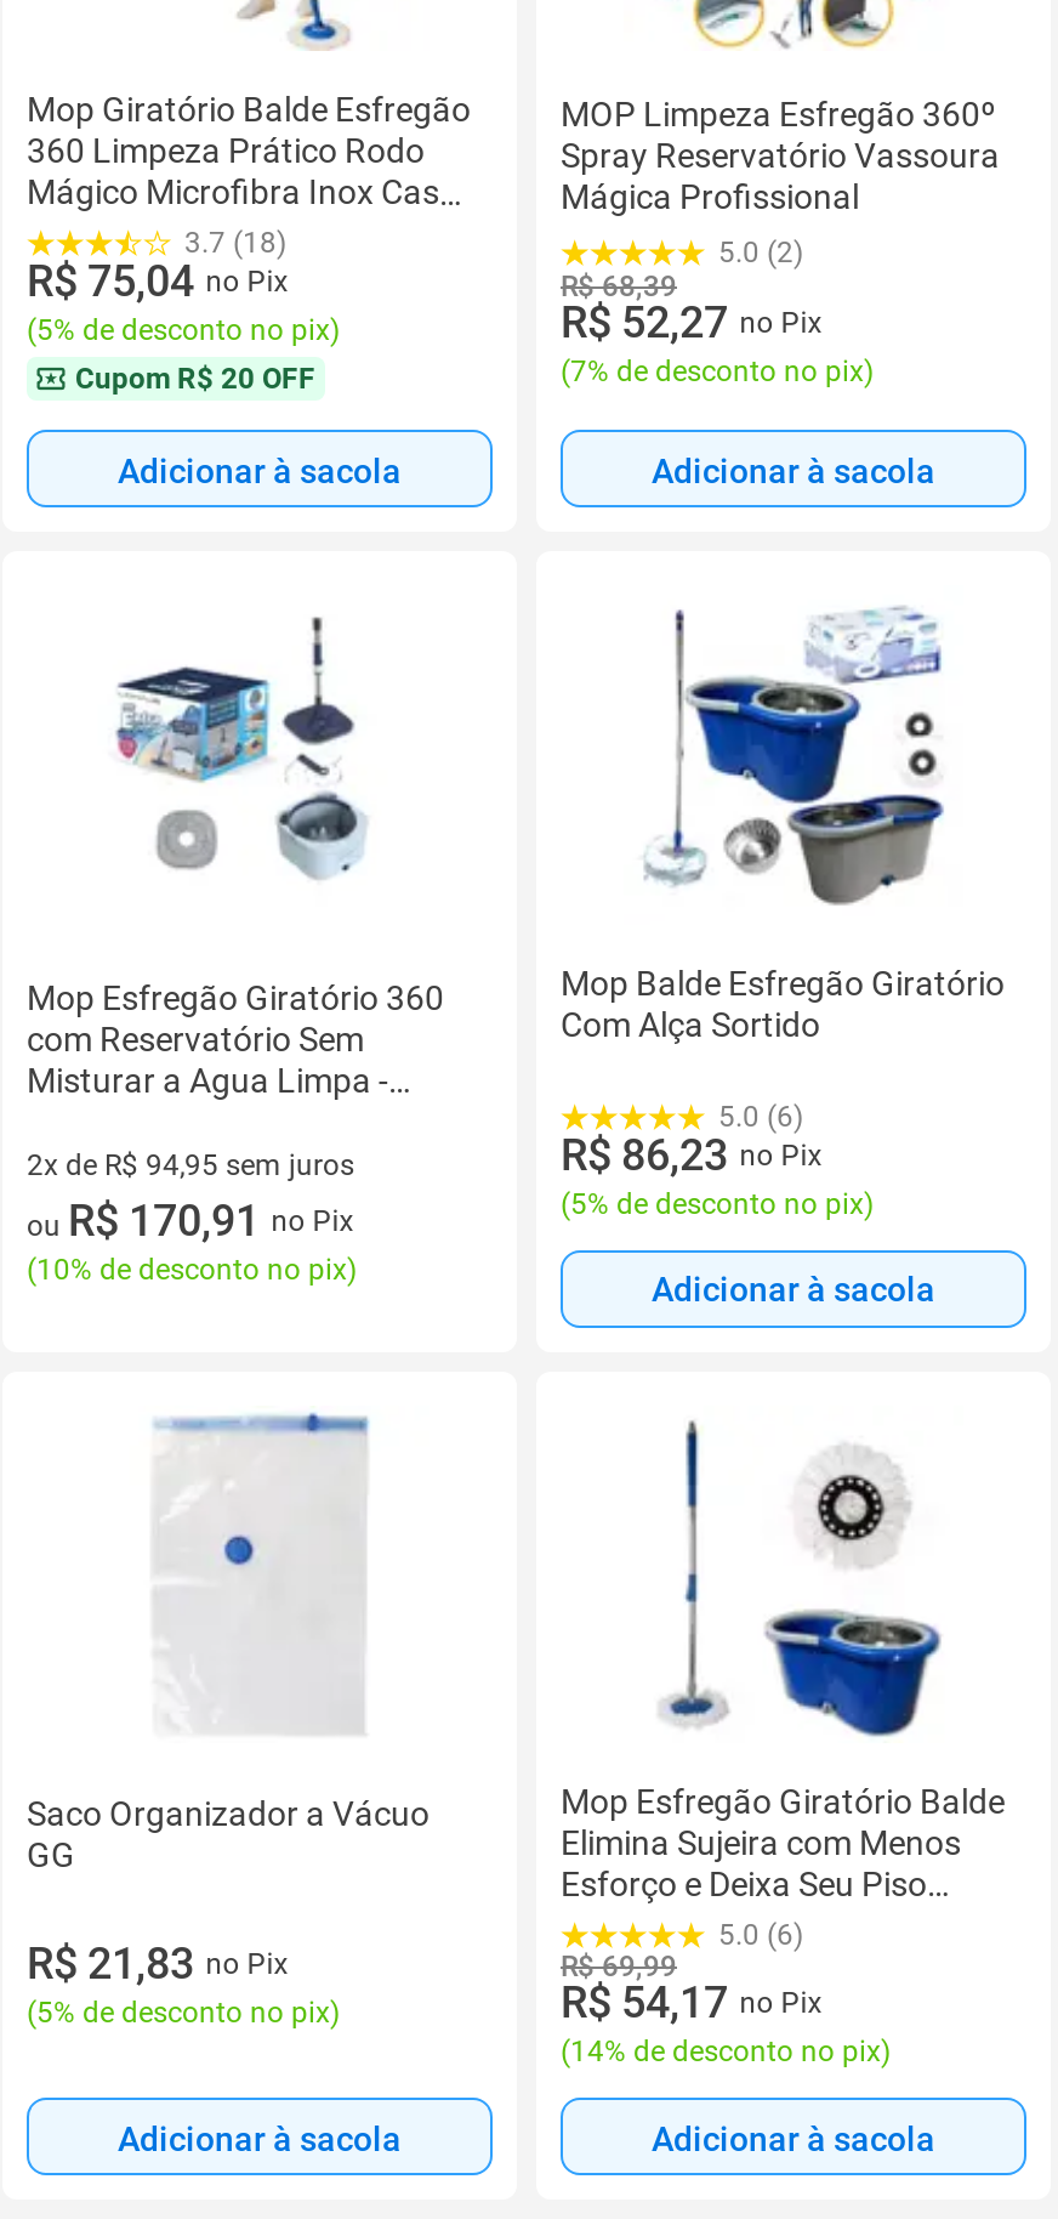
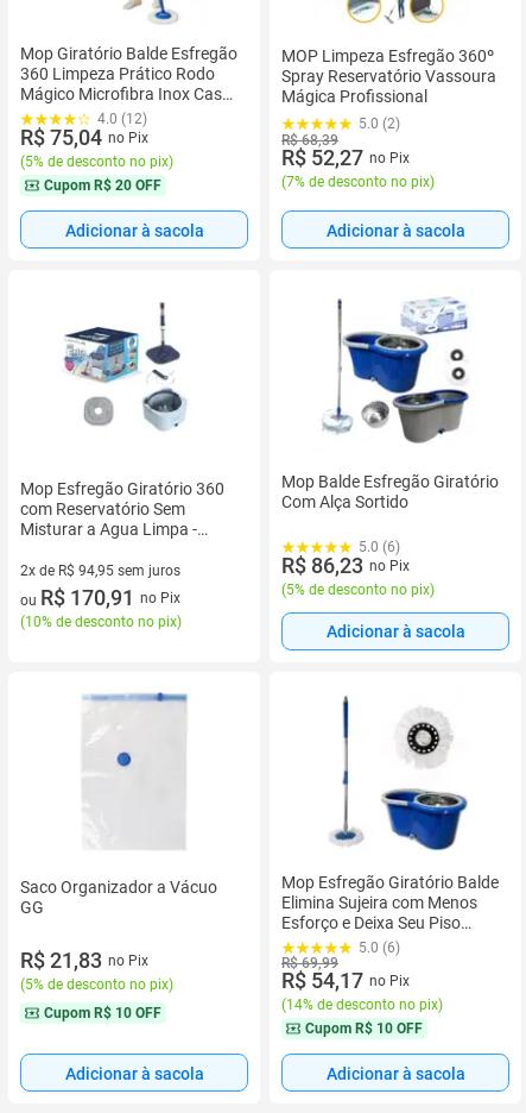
[184,227,286,261] 3.7 (18) -> [97,111,147,128] 4.0 (12)
none -> [44,1005,161,1022] Cupom R$ 10 OFF
none -> [305,1020,423,1037] Cupom R$ 10 OFF

